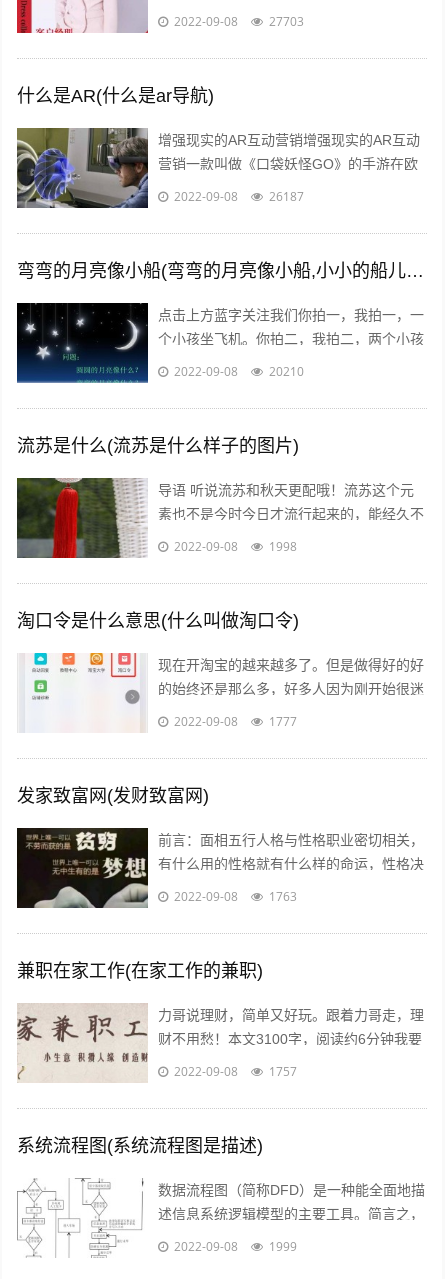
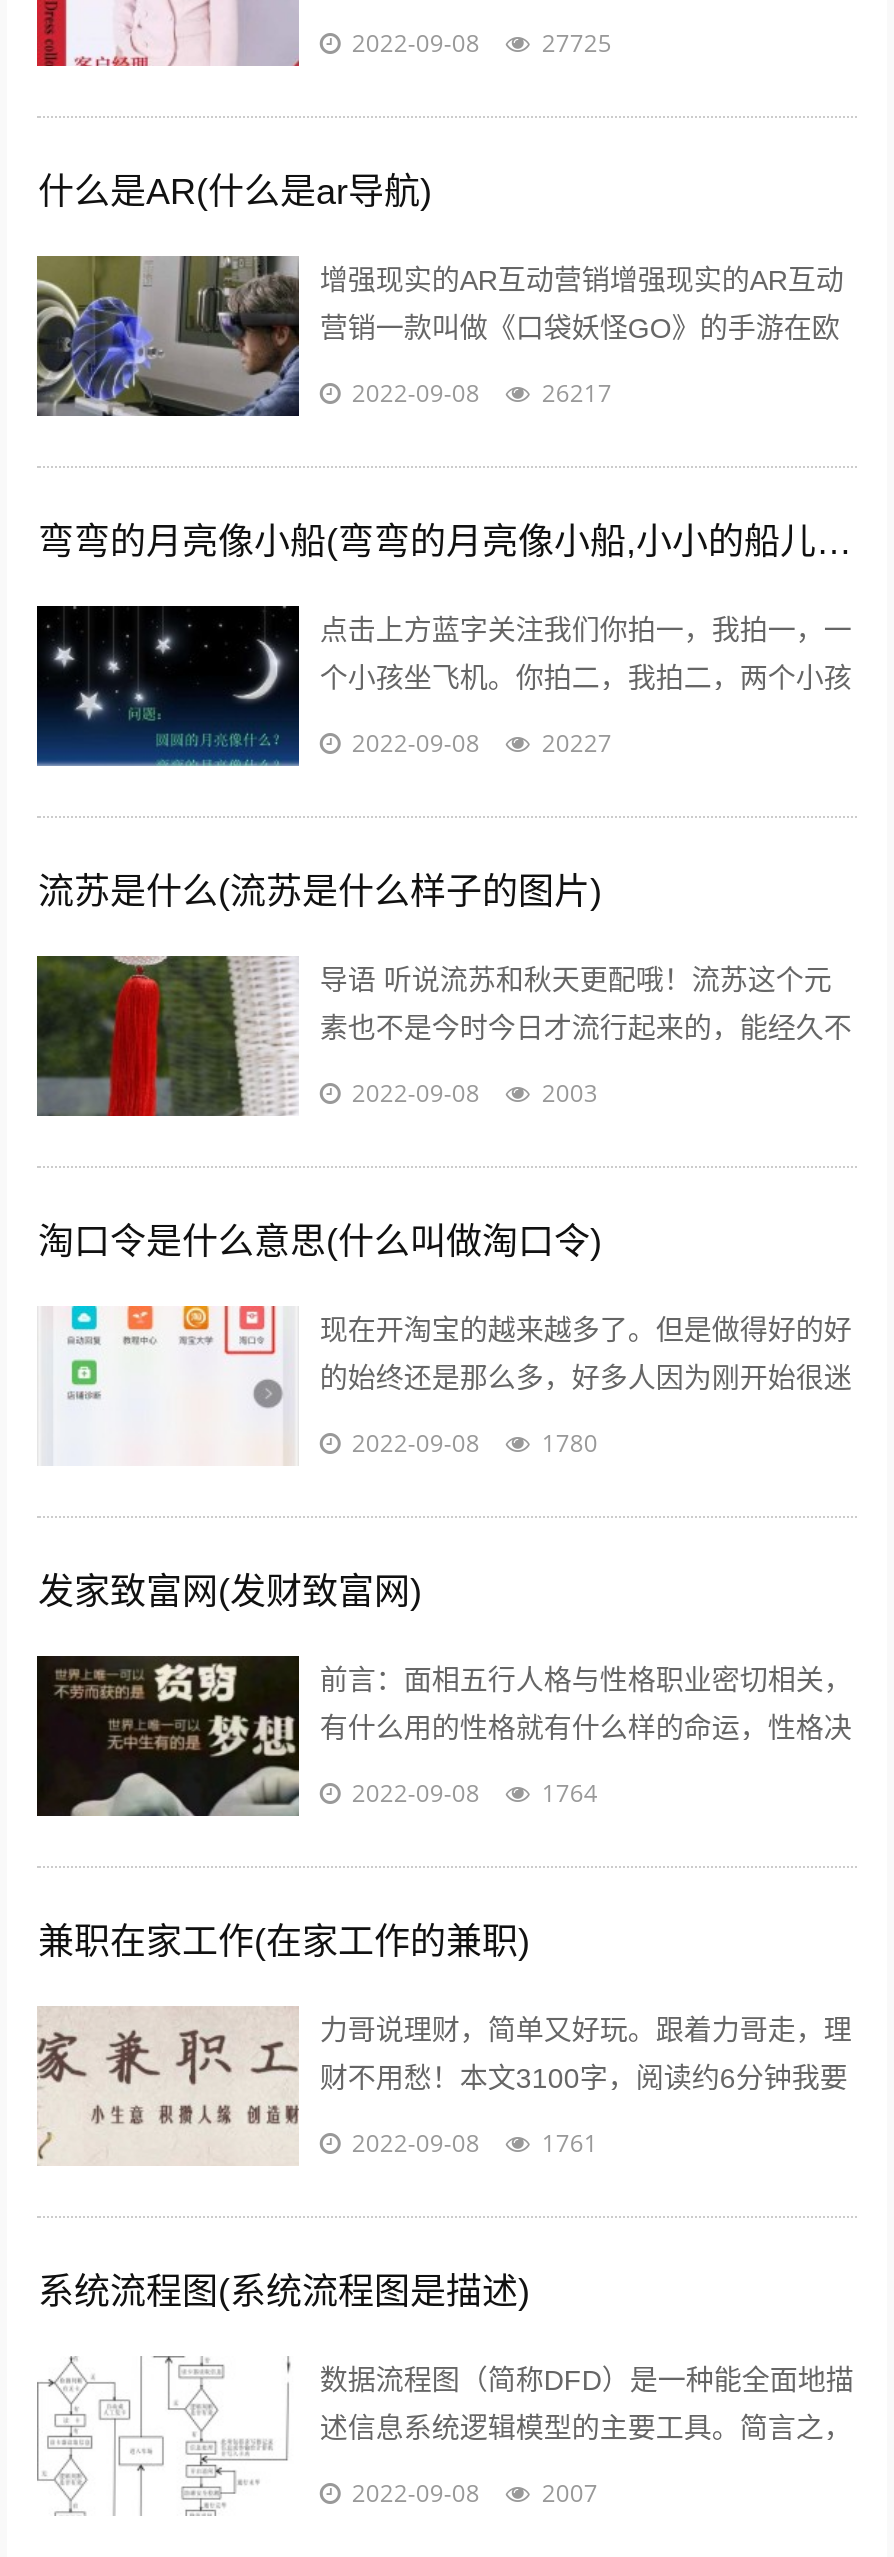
[269,13,304,30] 27703 -> [542,26,612,60] 27725
[269,188,304,205] 26187 -> [542,376,612,410] 26217
[269,363,304,380] 20210 -> [542,726,612,760] 20227
[269,538,297,555] 1998 -> [542,1076,598,1110] 2003
[269,713,297,730] 1777 -> [542,1426,598,1460] 1780
[269,888,297,905] 1763 -> [542,1776,598,1810] 1764
[269,1063,297,1080] 1757 -> [542,2126,598,2160] 1761
[269,1238,297,1255] 1999 -> [542,2476,598,2510] 2007

